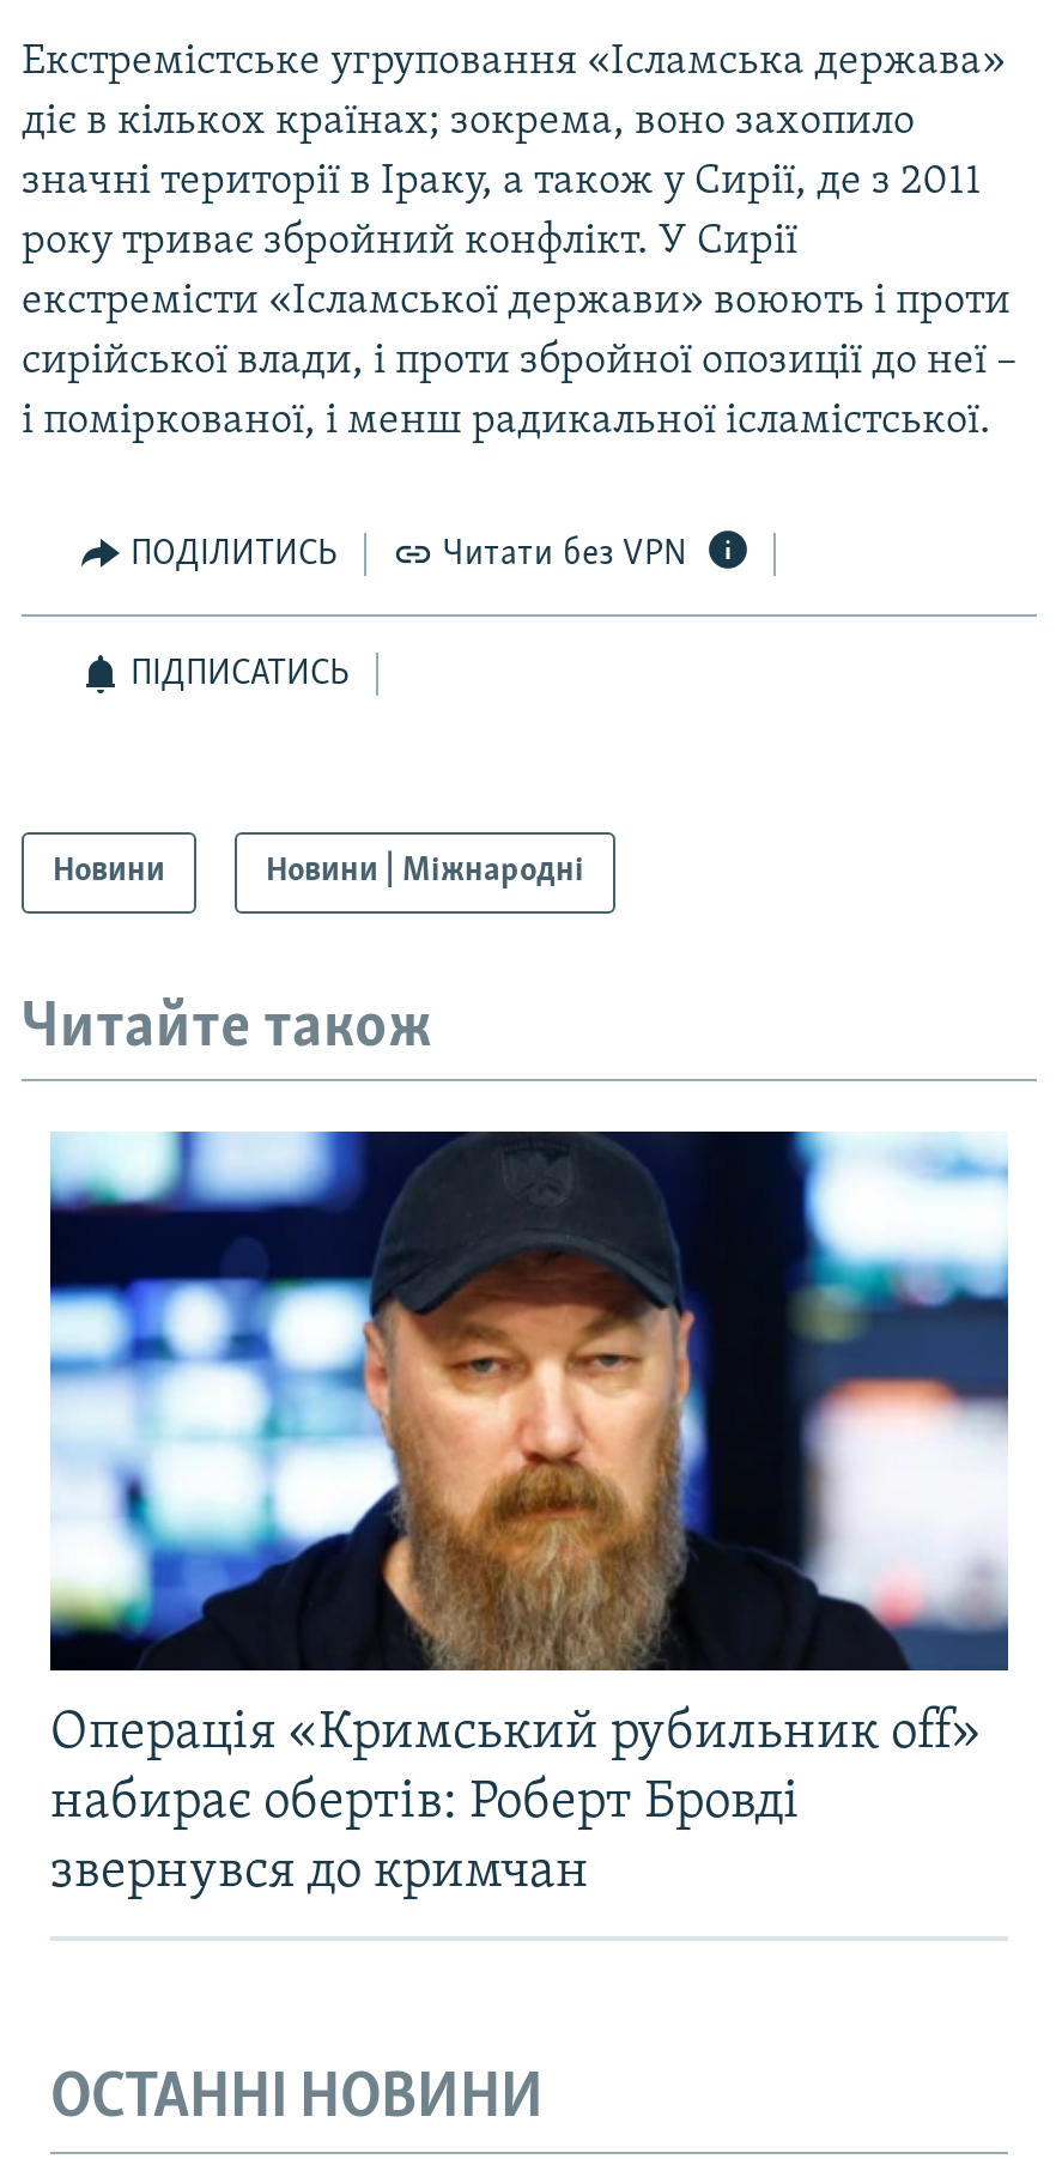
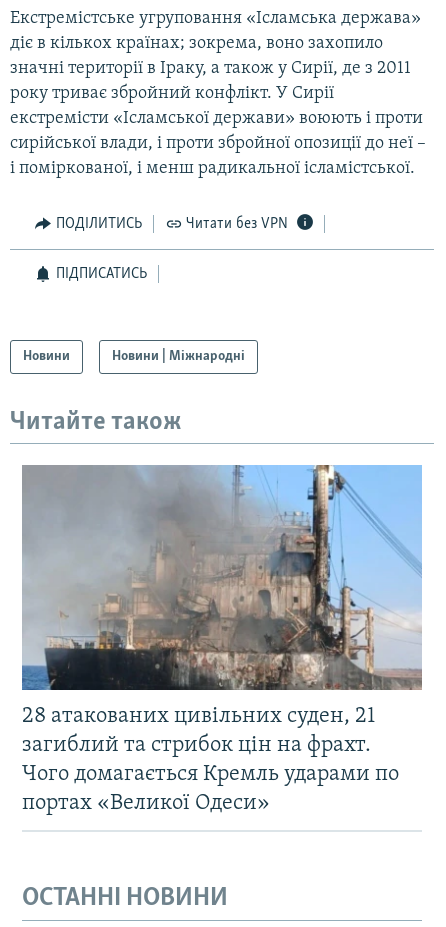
[50,1129,1011,1901] [image] | Операція «Кримський рубильник off» | набирає обертів: Роберт Бровді | звернувся до кримчан -> [21,464,422,815] [image] | 28 атакованих цивільних суден, 21 | загиблий та стрибок цін на фрахт. | Чого домагається Кремль ударами по | портах «Великої Одеси»

